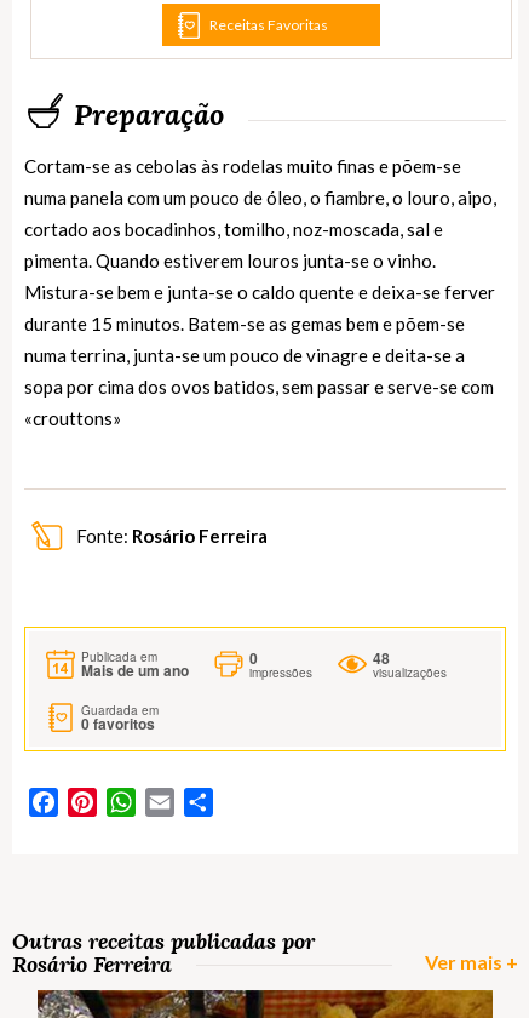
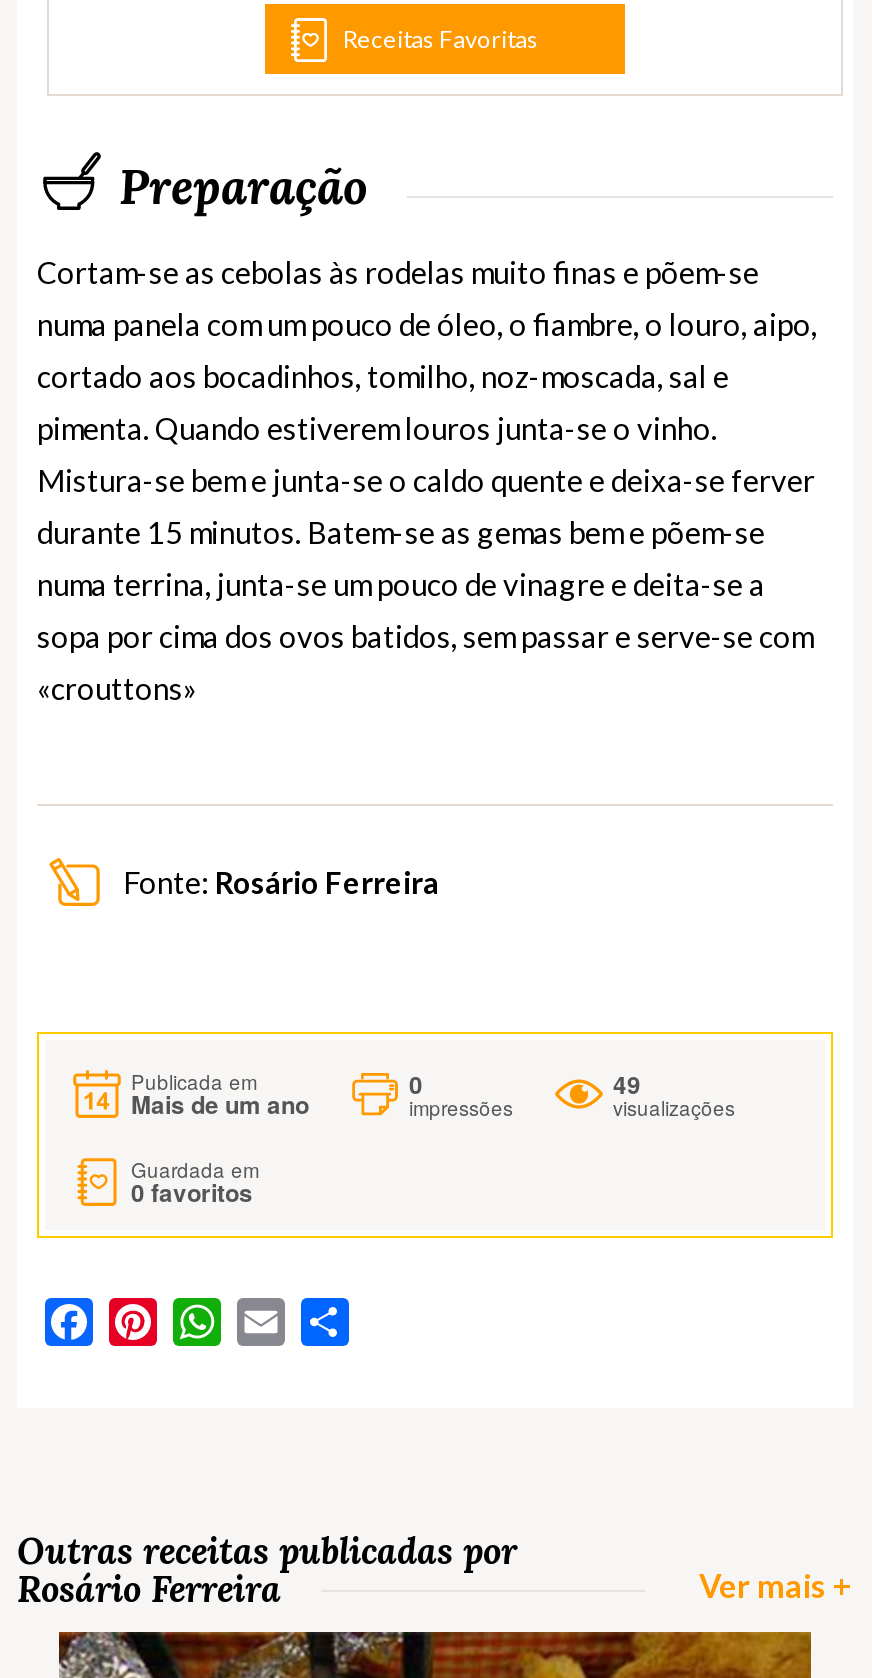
[373,647,390,669] 48 -> [613,1066,641,1102] 49

